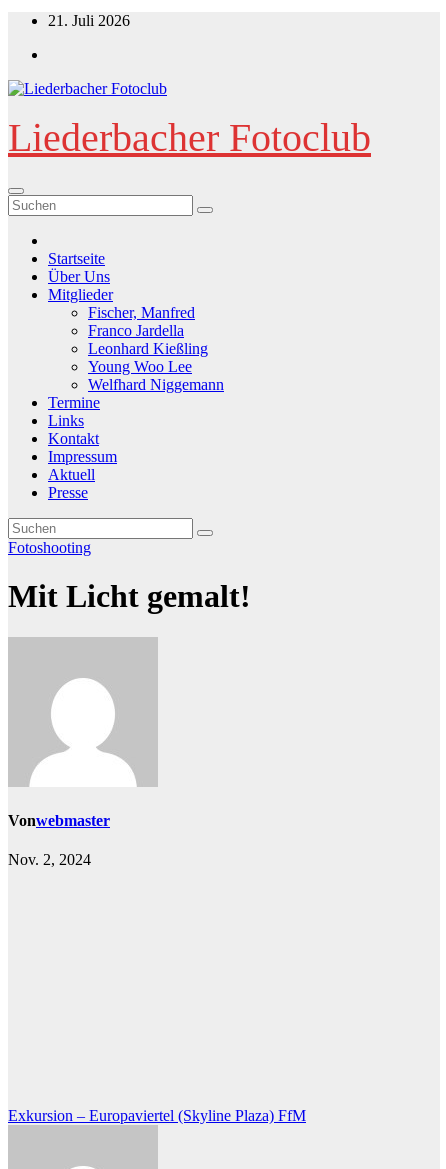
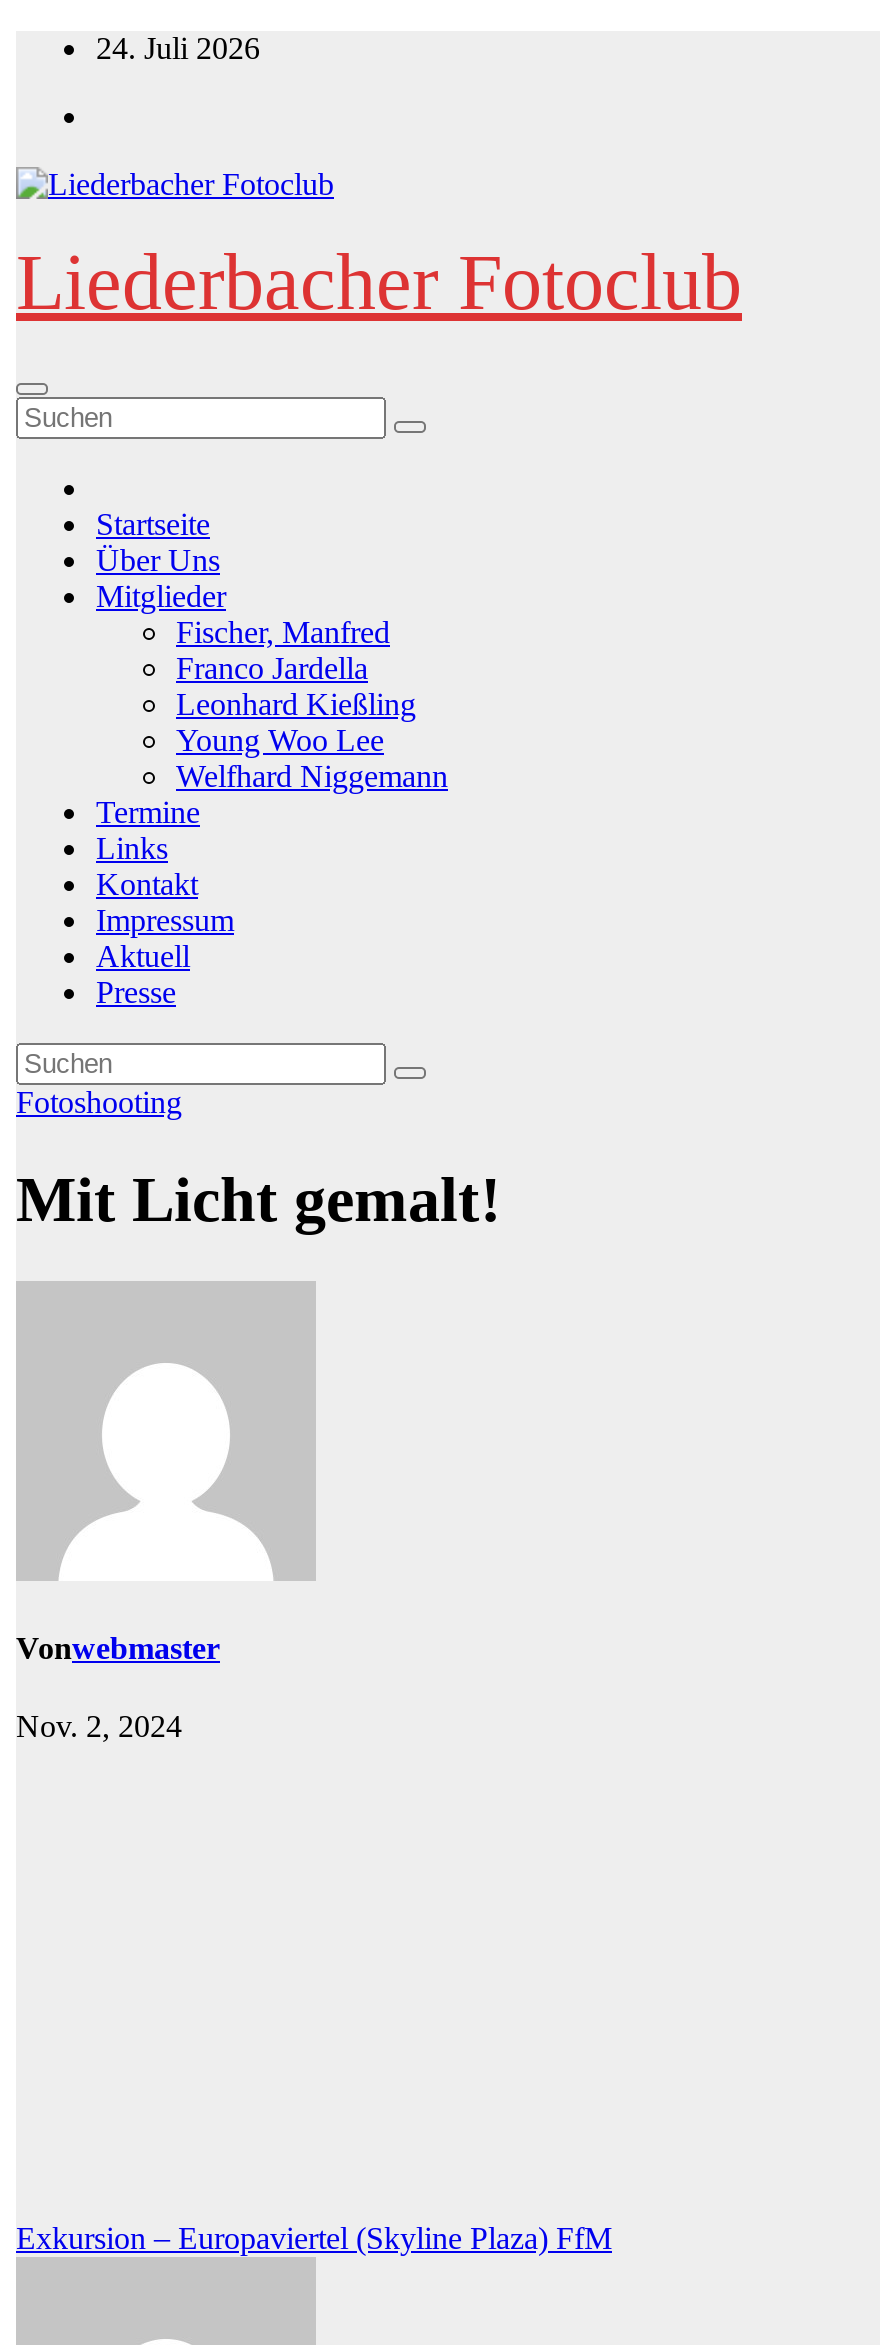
[48,12,130,29] 21. Juli 2026 -> [96,31,260,65] 24. Juli 2026

